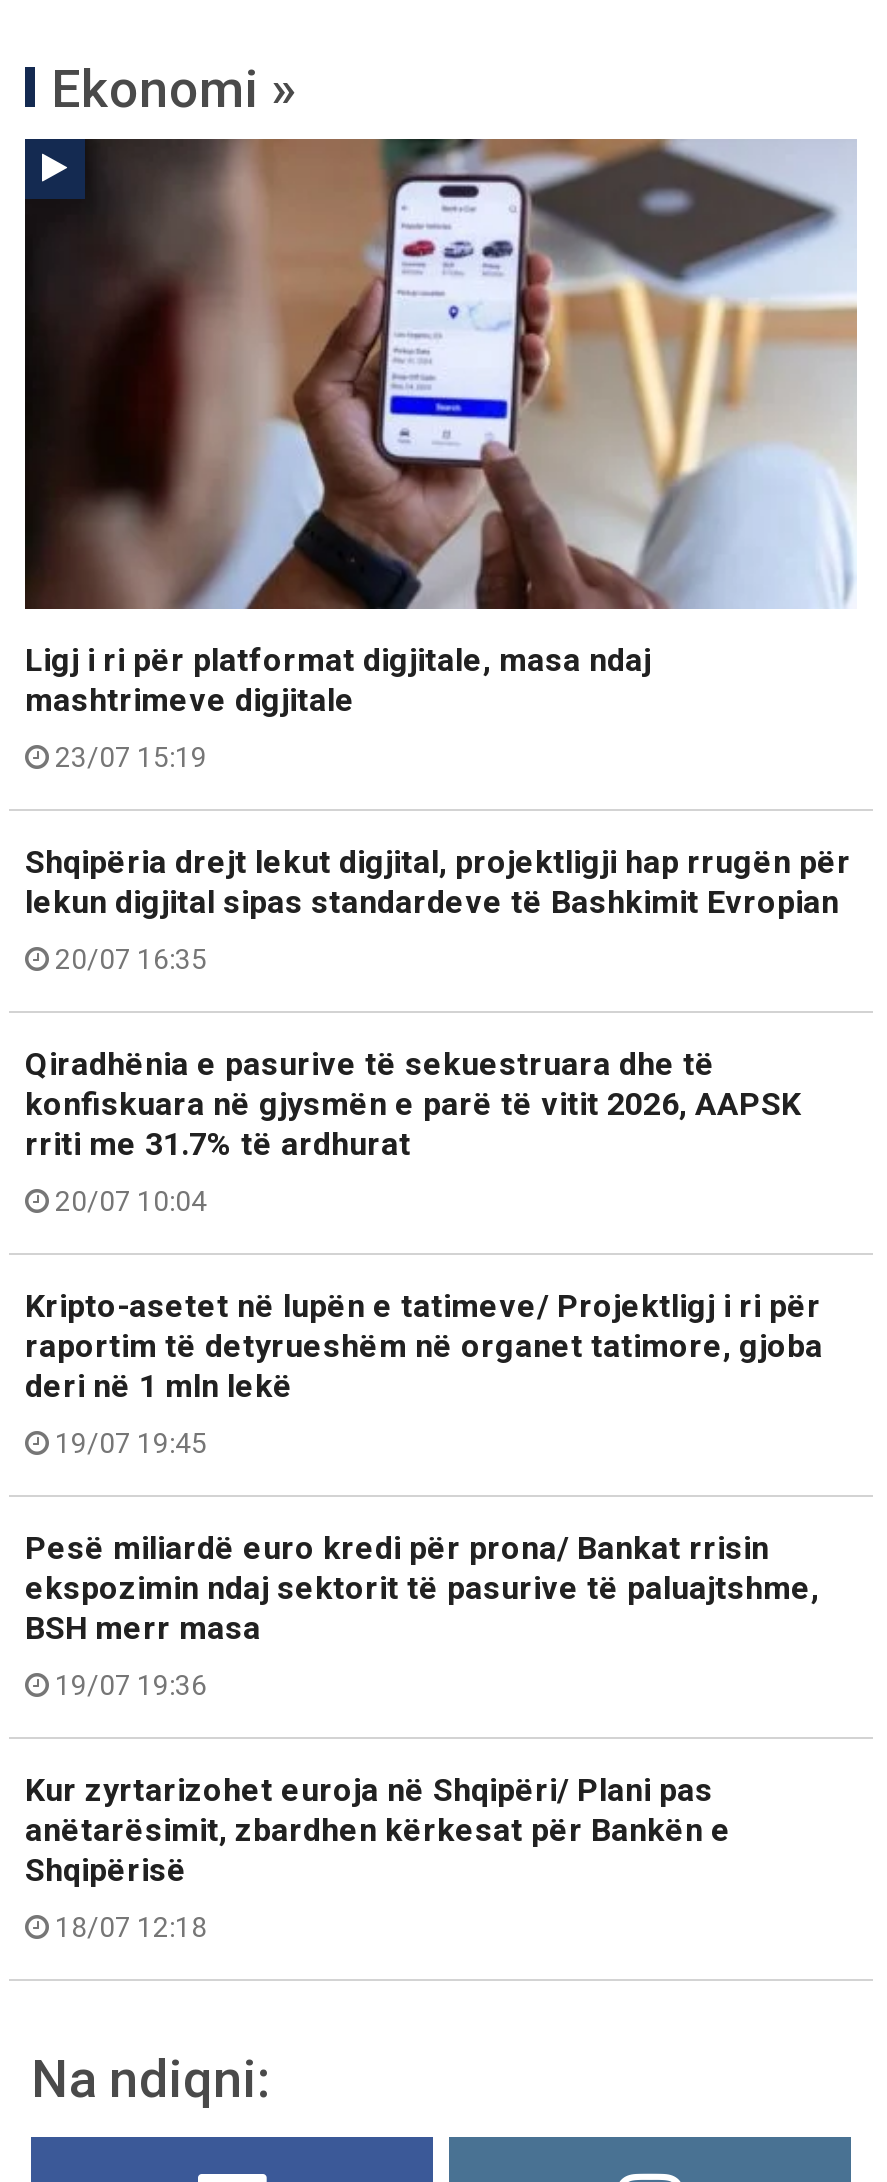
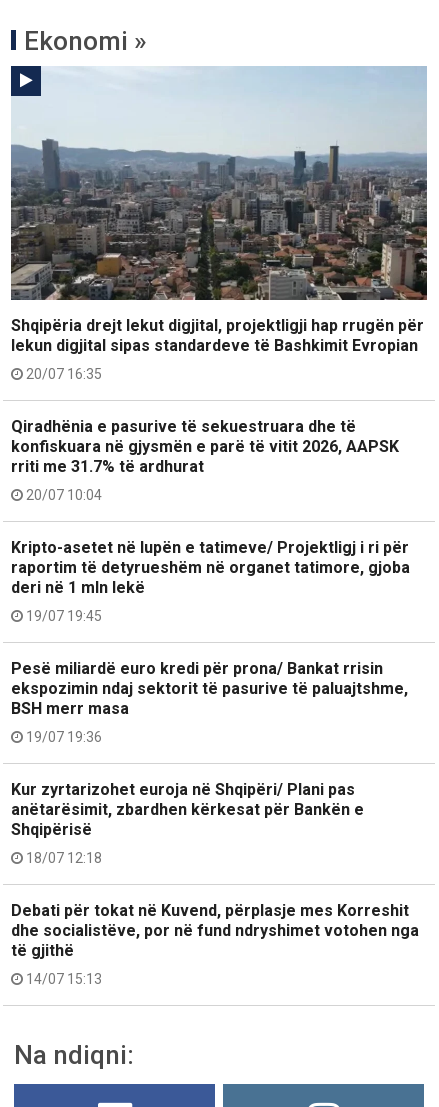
[23,137,857,611] [image] -> [10,66,428,301] [image]
[25,641,651,773] Ligj i ri për platformat digjitale, masa ndaj | mashtrimeve digjitale | 23/07 15:19 -> none
moved [25,843,851,1943] -> [11,316,424,866]: Shqipëria drejt lekut digjital, projektligji hap rrugën për | lekun digjital sipas standardeve të Bashkimit Evropian | 20/07 16:35 | ... | Shqipërisë | 18/07 12:18
none -> [11,901,419,987] Debati për tokat në Kuvend, përplasje mes Korreshit | dhe socialistëve, por në fund ndryshimet votohen nga | të gjithë | 14/07 15:13

